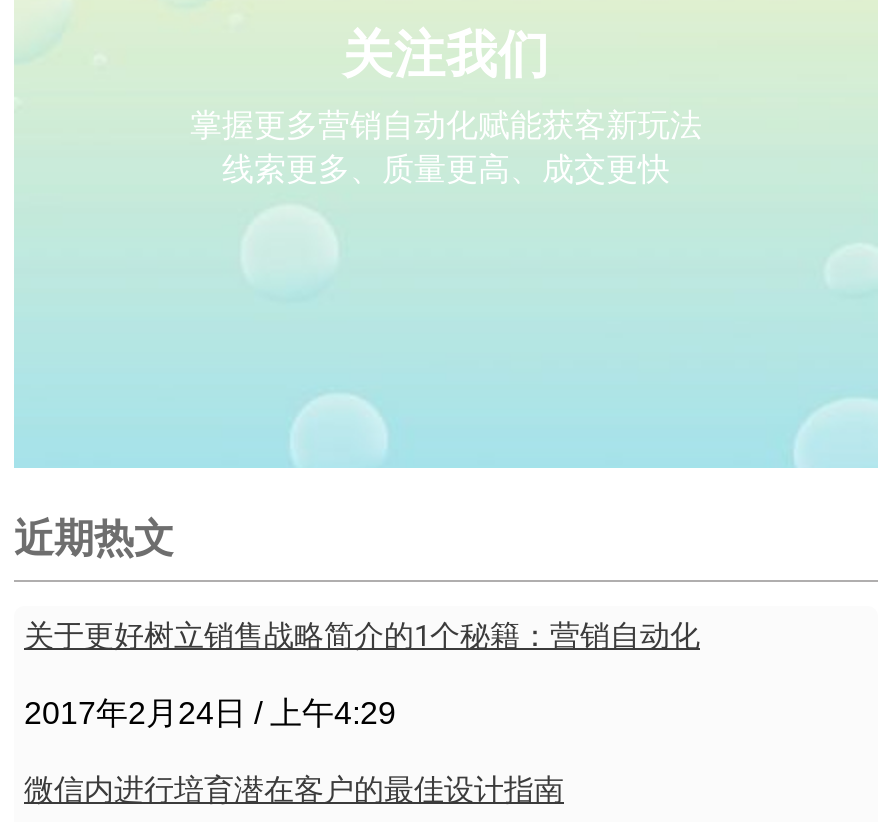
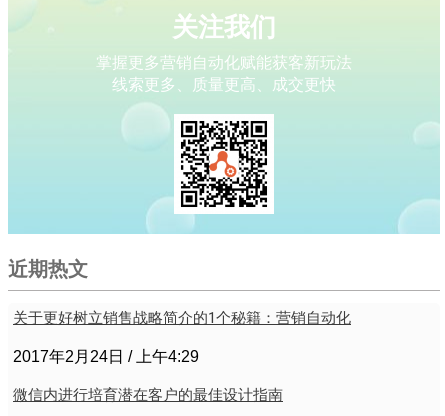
none -> [174,114,275,215] [image]

